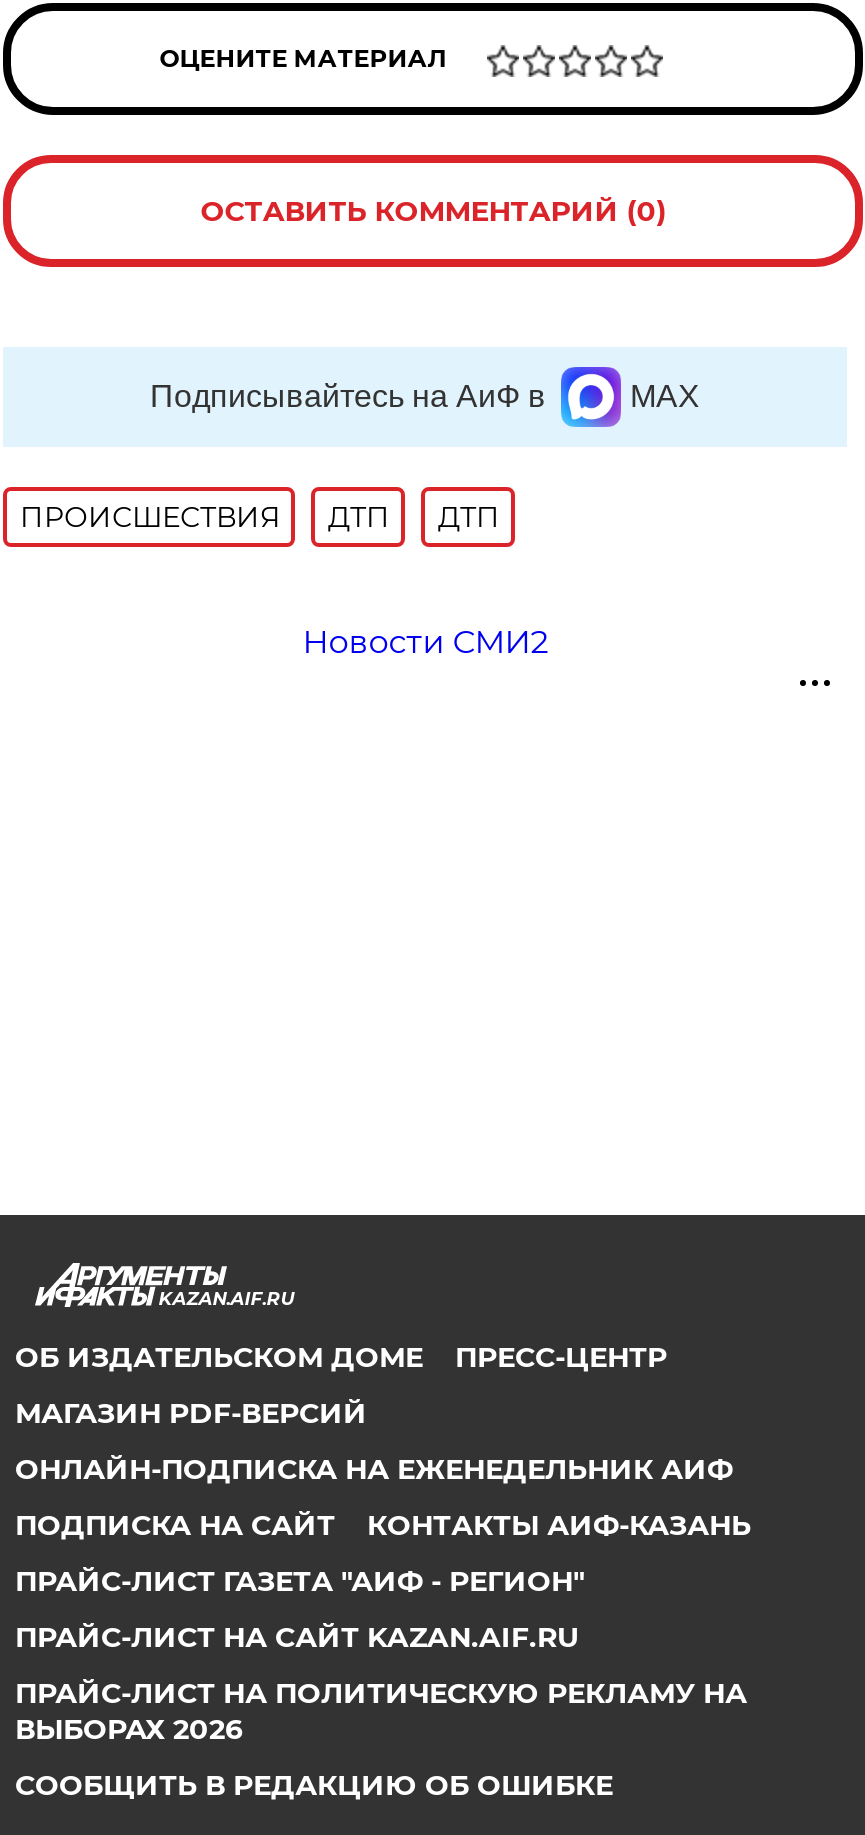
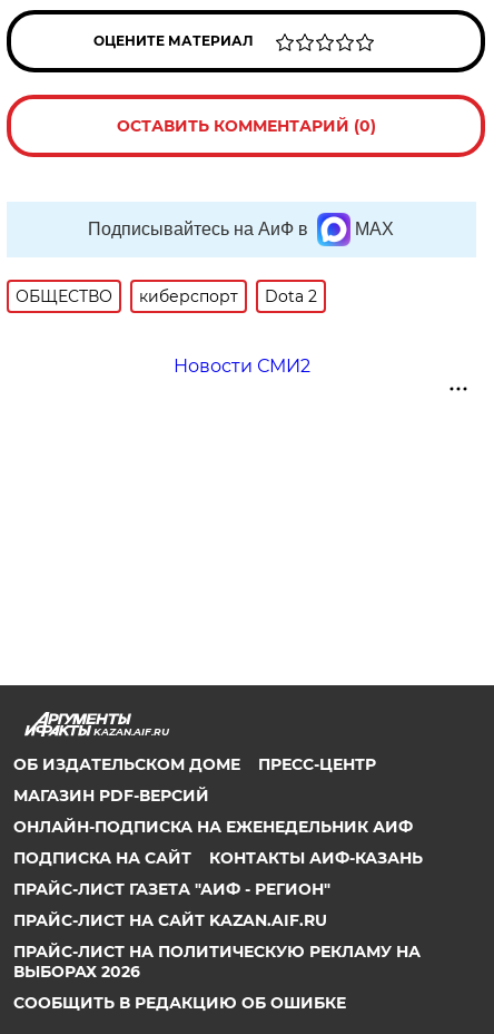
[20,499,500,535] ПРОИСШЕСТВИЯ | ДТП | ДТП -> [16,286,318,306] ОБЩЕСТВО | киберспорт | Dota 2

